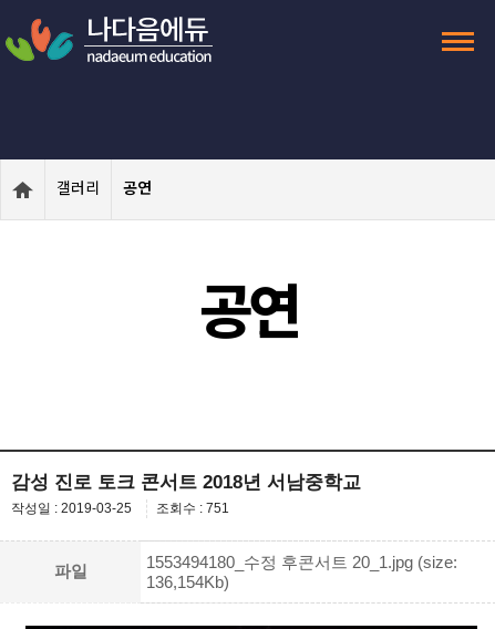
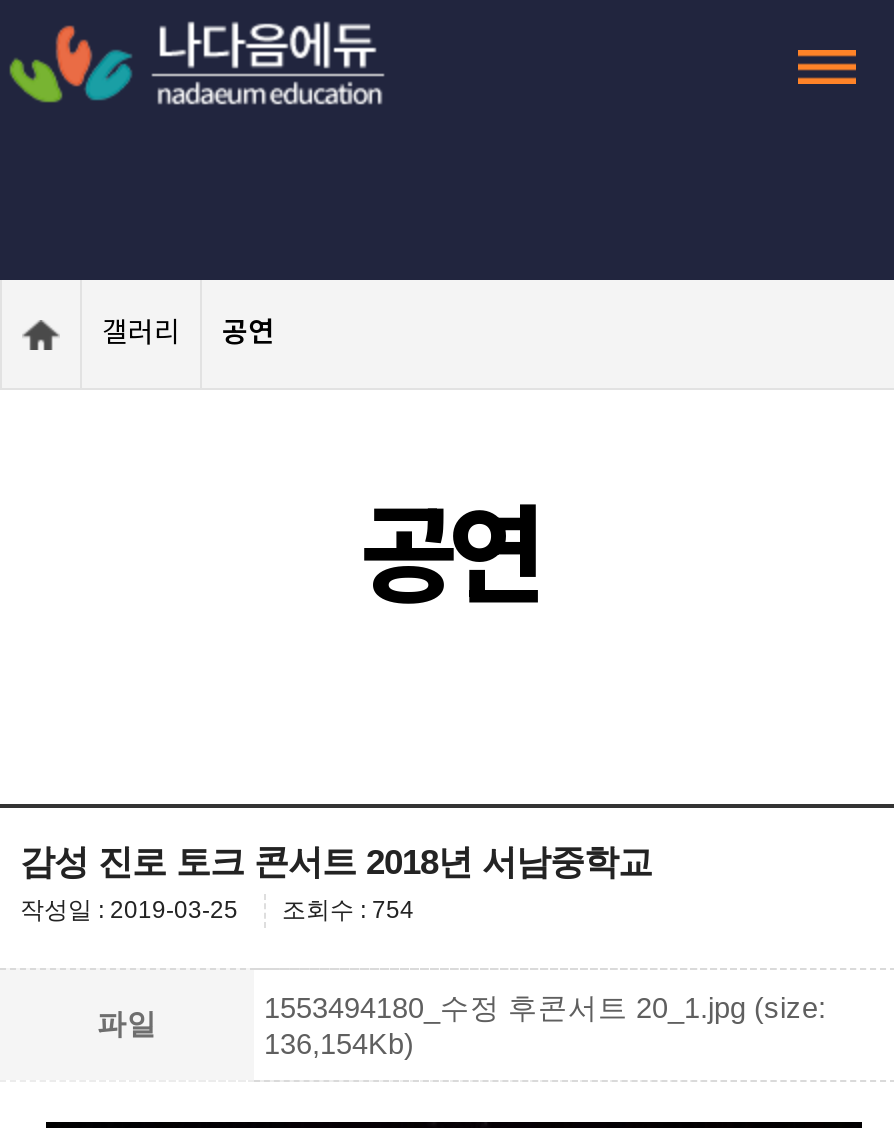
[11,501,229,516] 작성일 : 2019-03-25 조회수 : 751 -> [20,896,414,924] 작성일 : 2019-03-25 조회수 : 754

